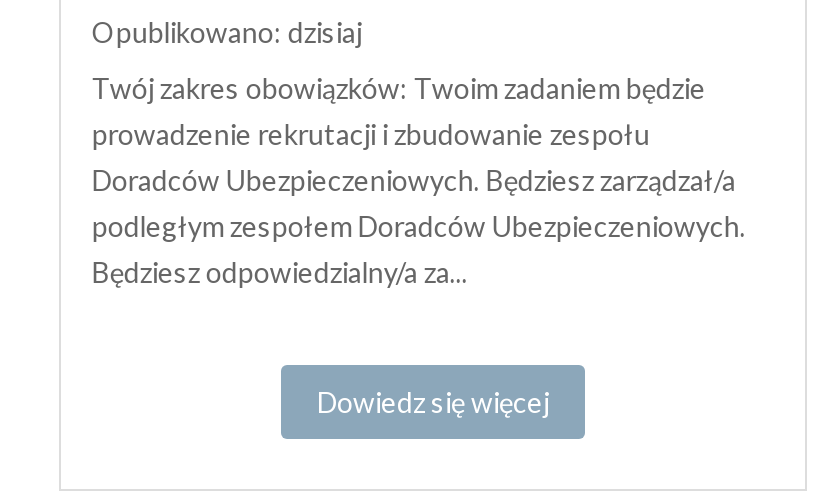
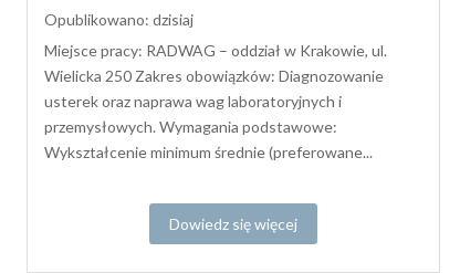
[92,72,746,290] Twój zakres obowiązków: Twoim zadaniem będzie | prowadzenie rekrutacji i zbudowanie zespołu | Doradców Ubezpieczeniowych. Będziesz zarządzał/a | podległym zespołem Doradców Ubezpieczeniowych. | Będziesz odpowiedzialny/a za... -> [45,41,387,162] Miejsce pracy: RADWAG – oddział w Krakowie, ul. | Wielicka 250 Zakres obowiązków: Diagnozowanie | usterek oraz naprawa wag laboratoryjnych i | przemysłowych. Wymagania podstawowe: | Wykształcenie minimum średnie (preferowane...

